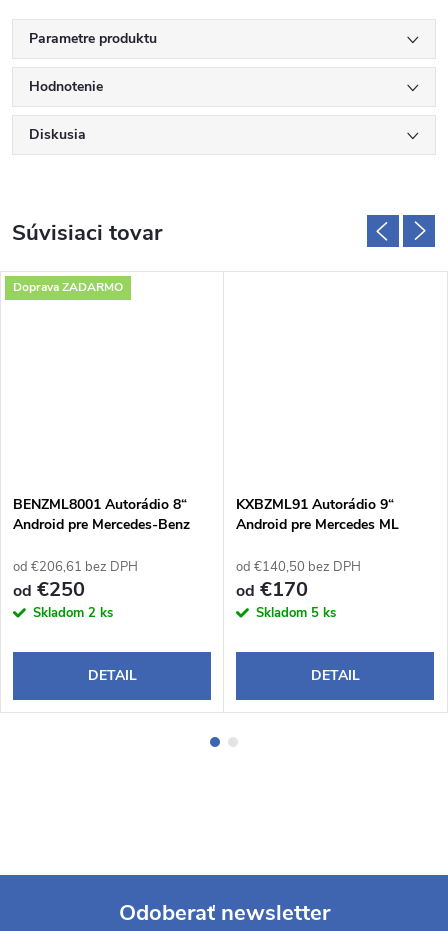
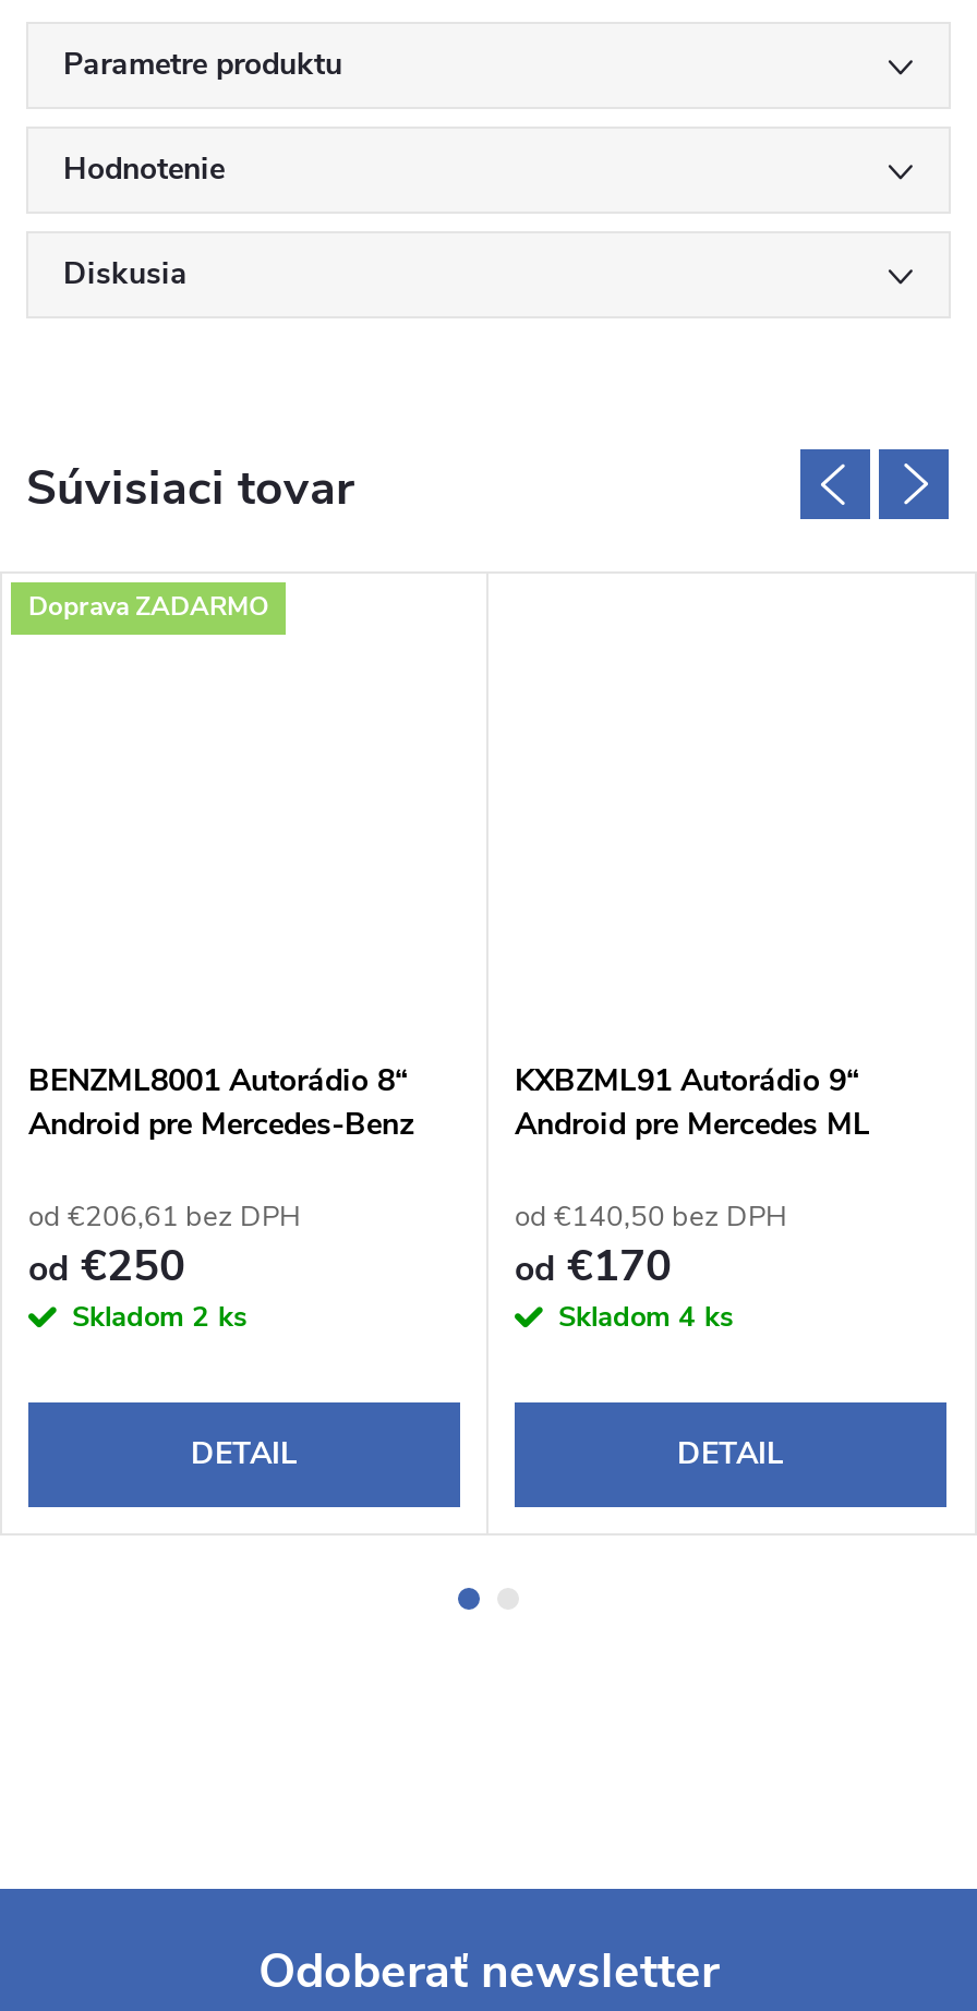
[256,604,336,622] Skladom 5 ks -> [558,1297,733,1336] Skladom 4 ks

